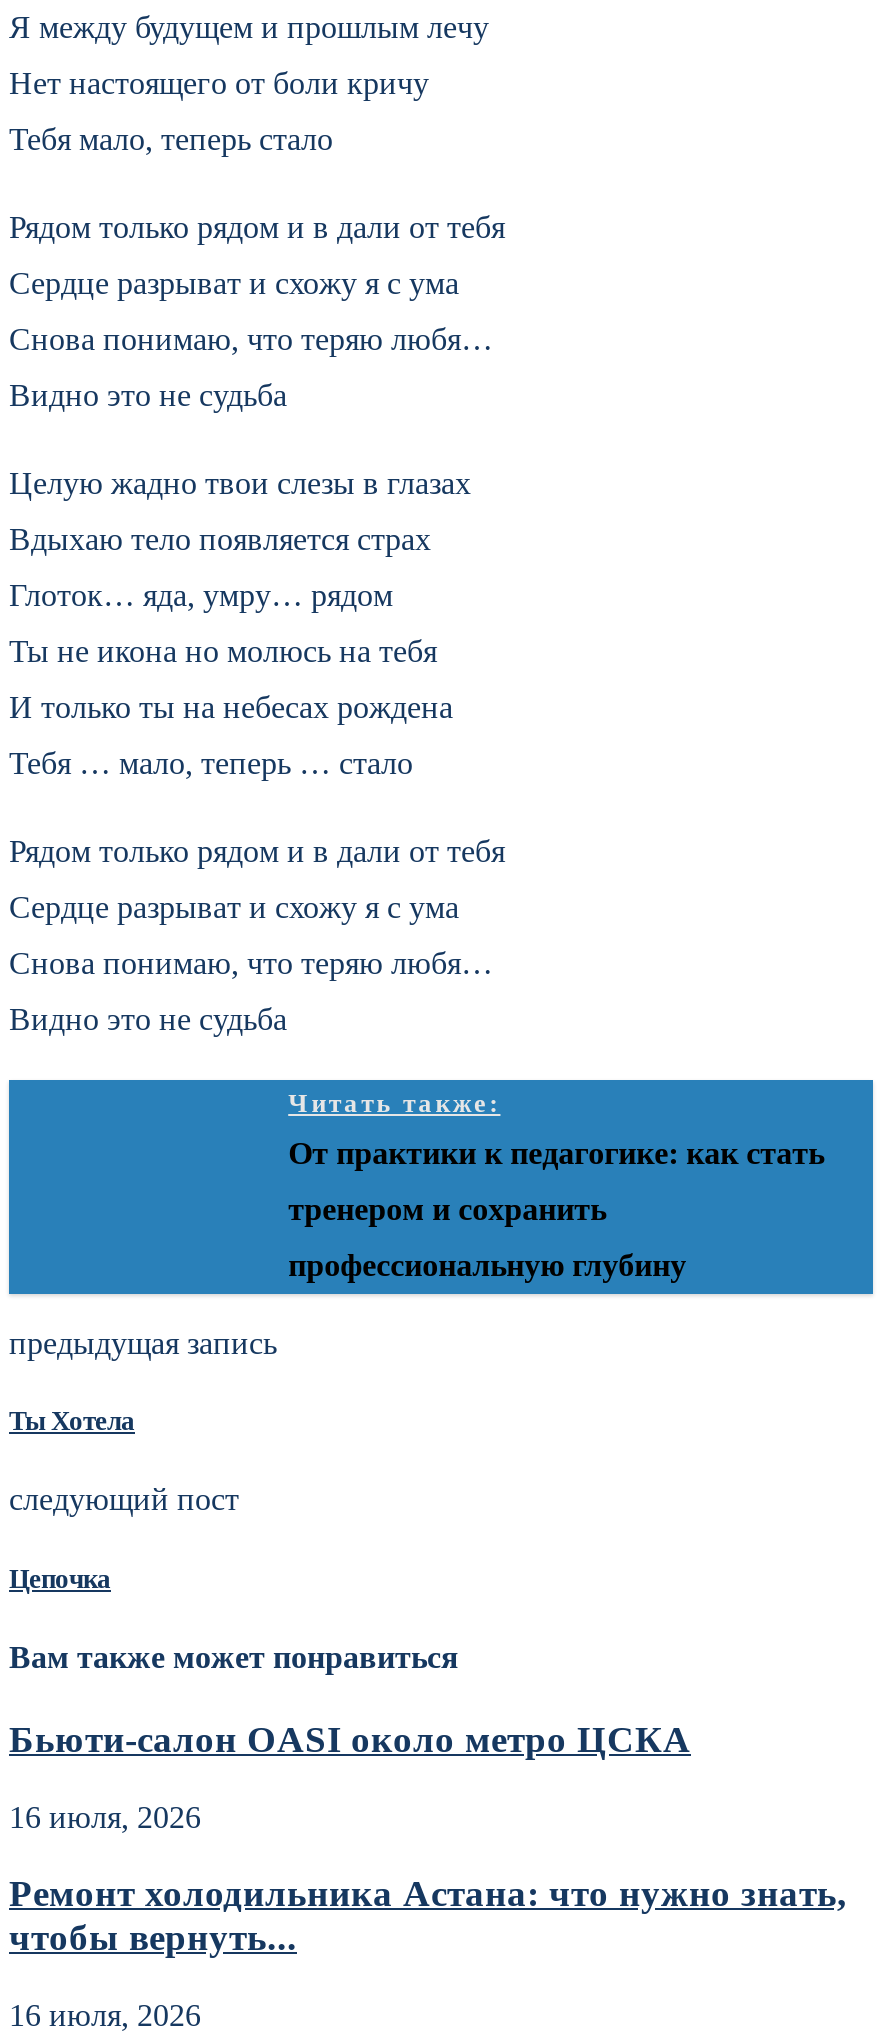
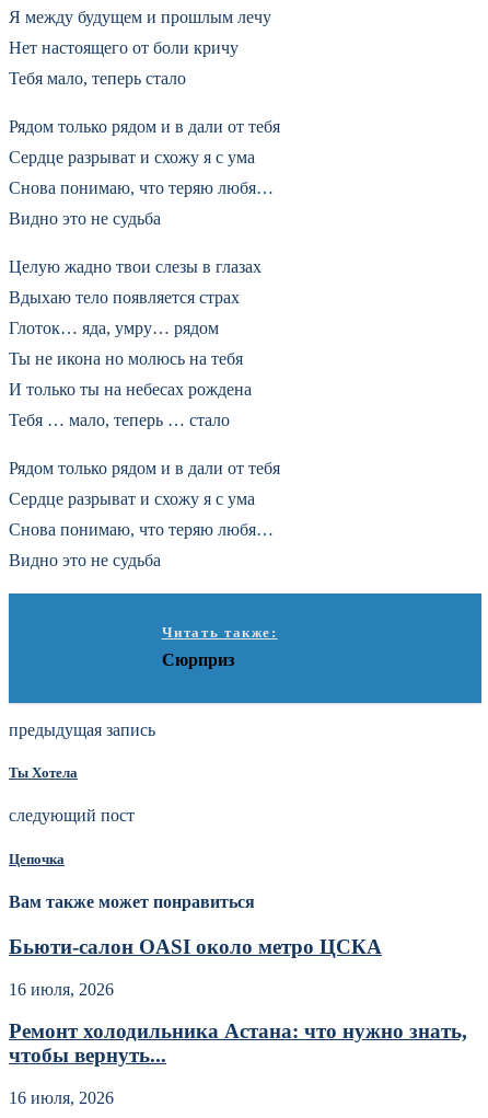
moved [288,1088,500,1118] -> [161,624,278,641]: Читать также:
[288,1136,824,1282] От практики к педагогике: как стать | тренером и сохранить | профессиональную глубину -> [161,650,234,669] Сюрприз

